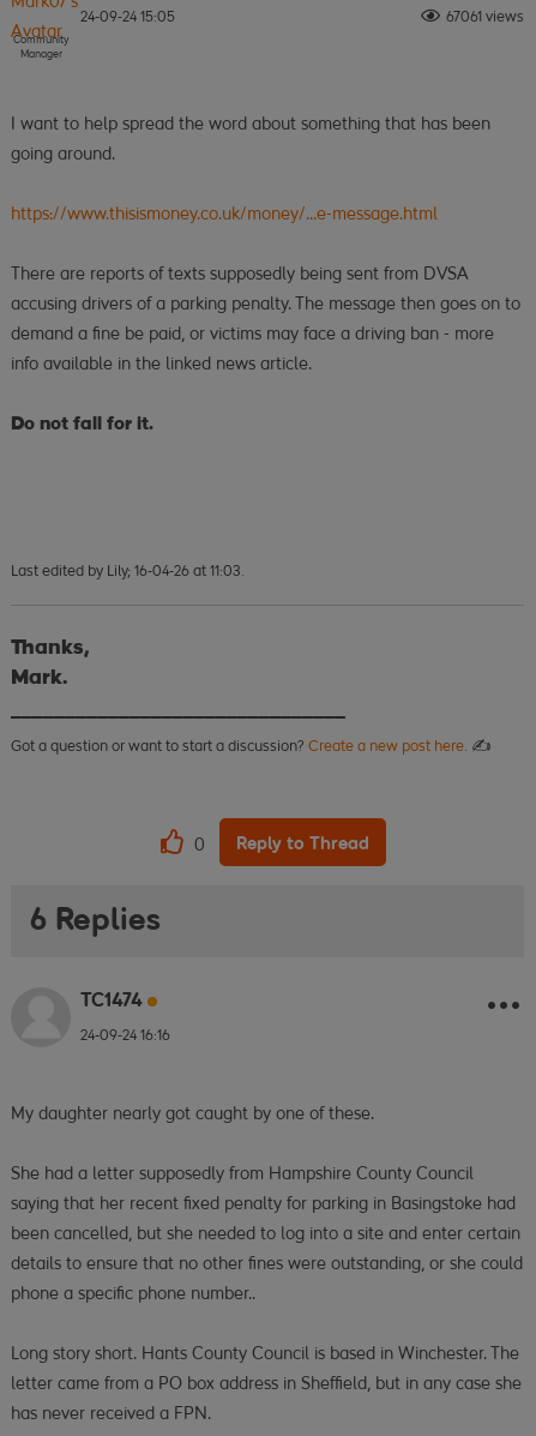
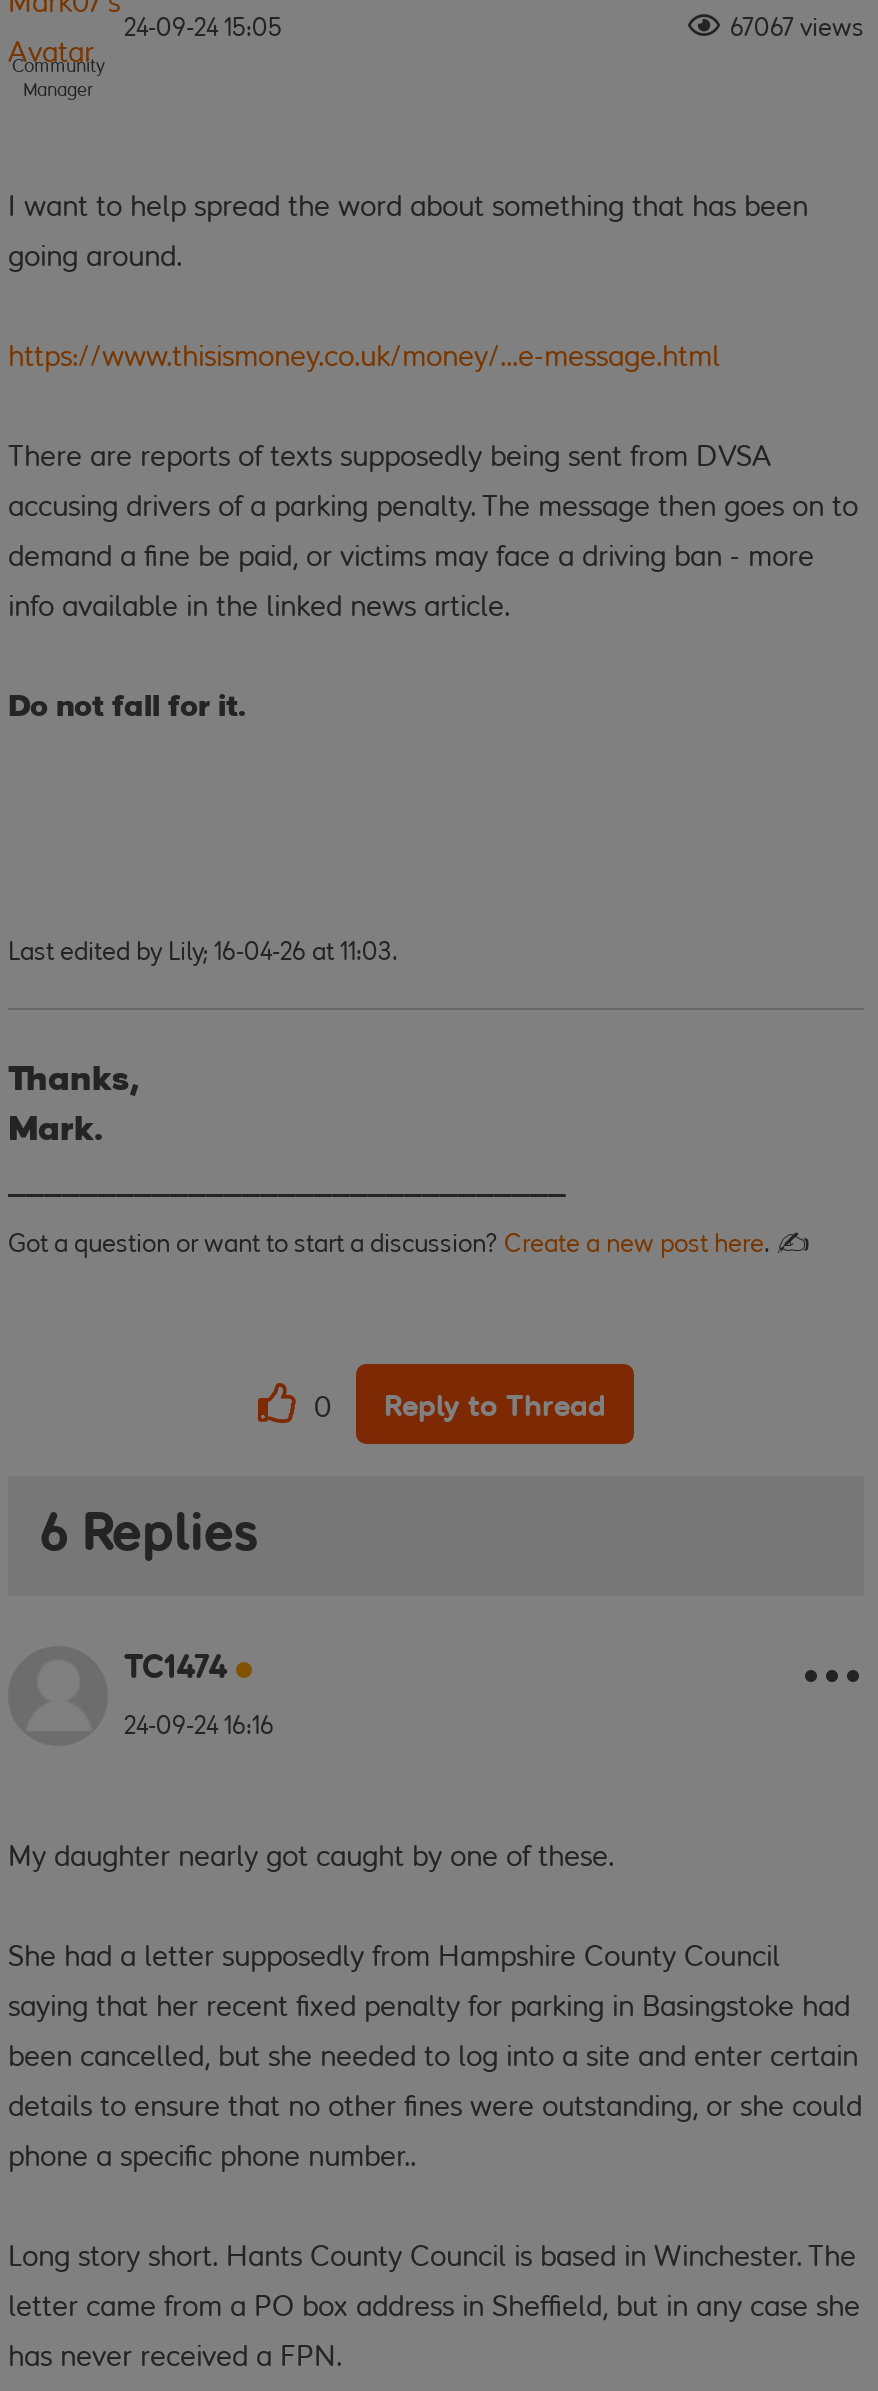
[446,10,524,26] 67061 views -> [730,17,864,43] 67067 views

